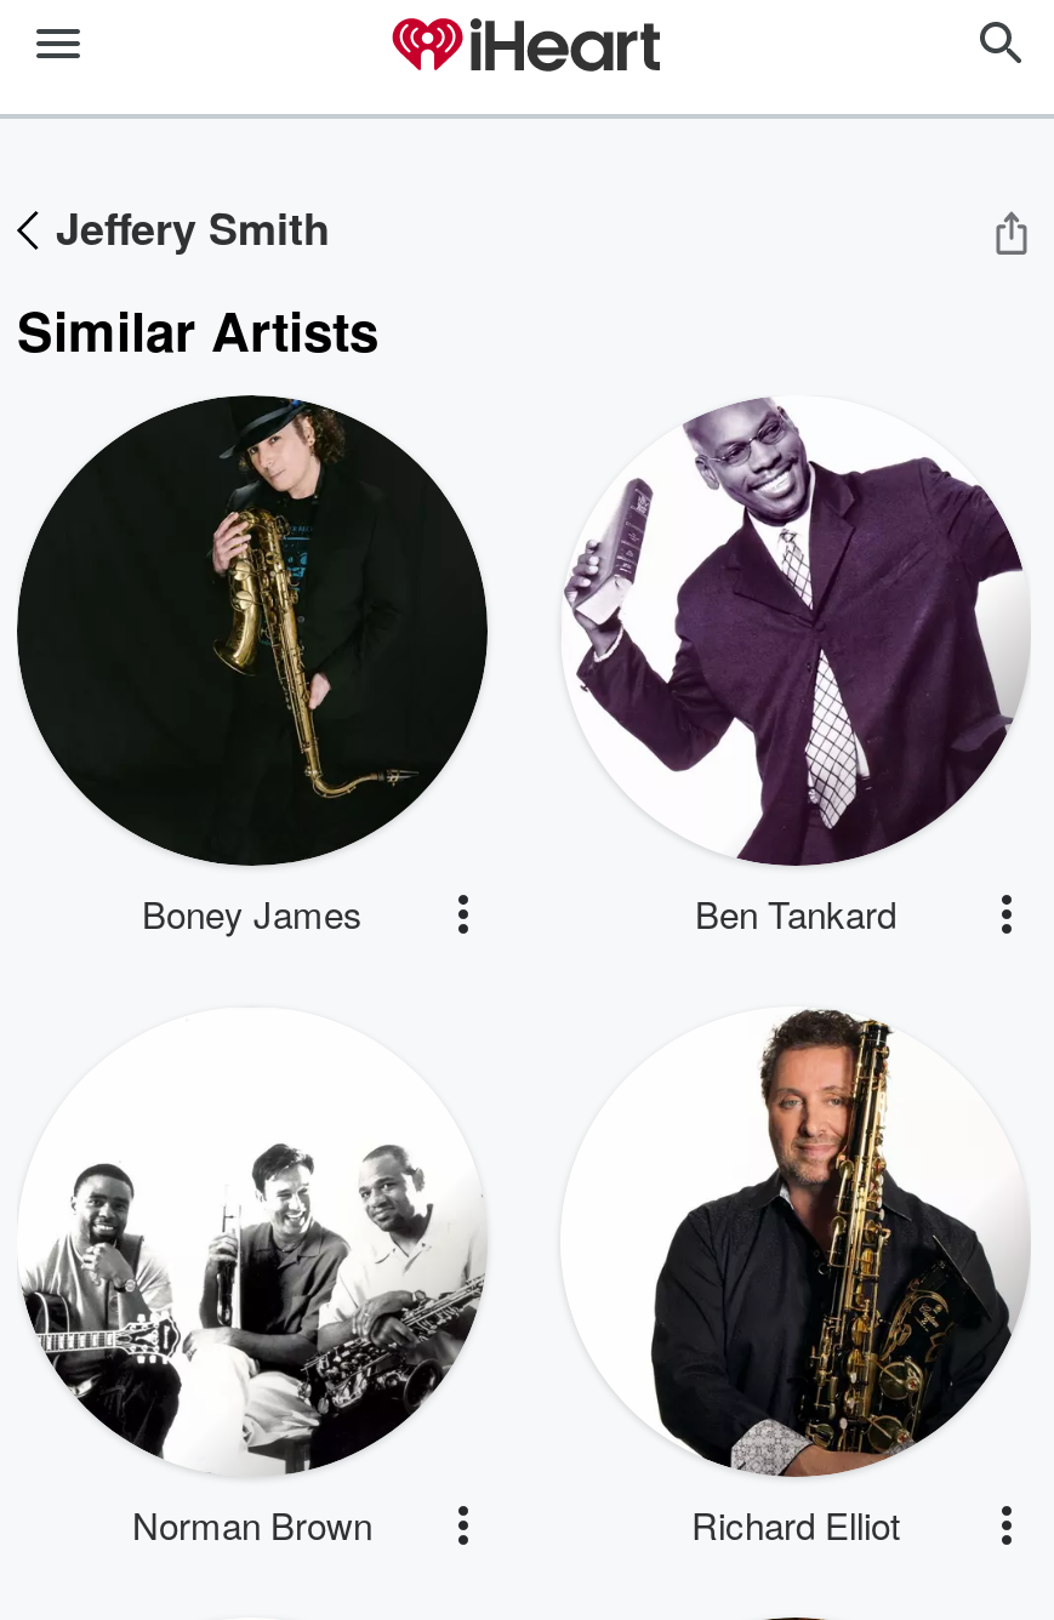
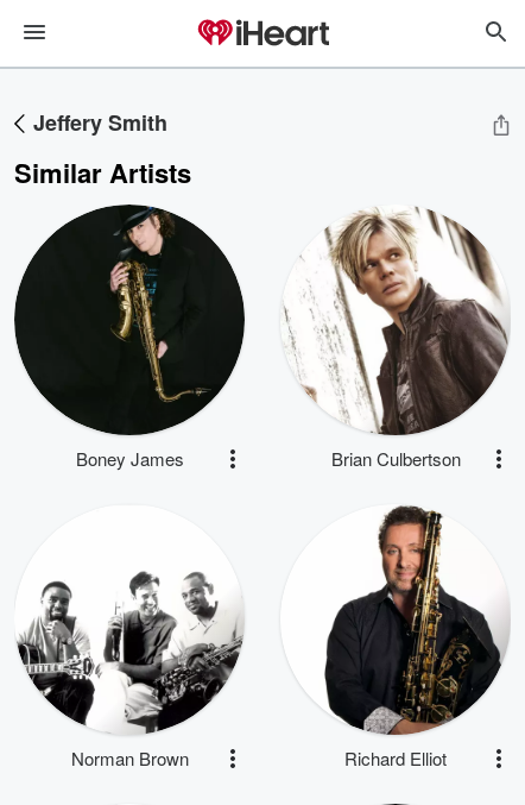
[563,395,1024,939] [image] | Ben Tankard -> [283,206,507,471] [image] | Brian Culbertson

